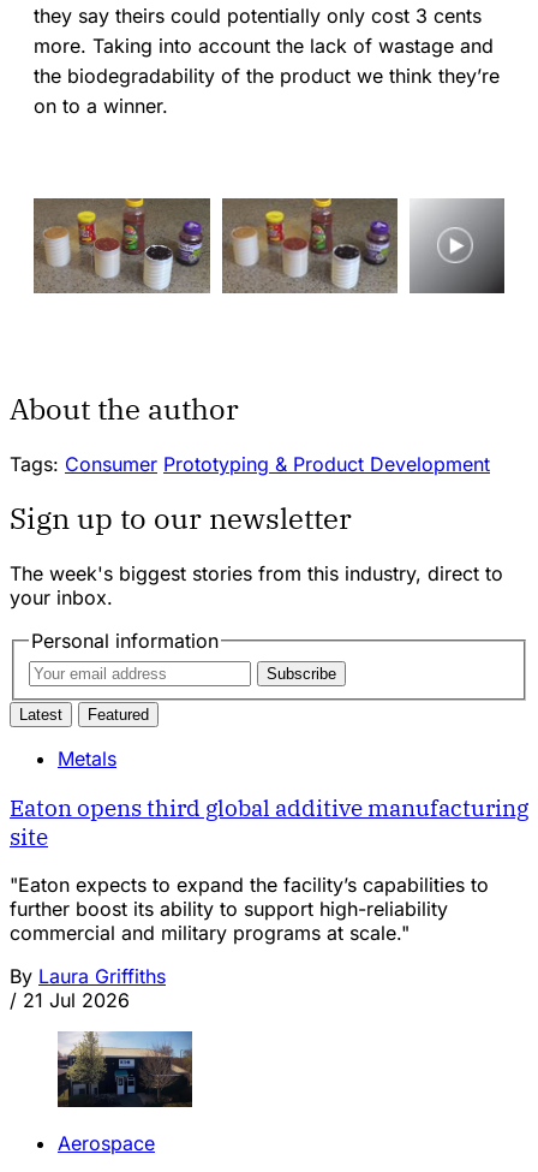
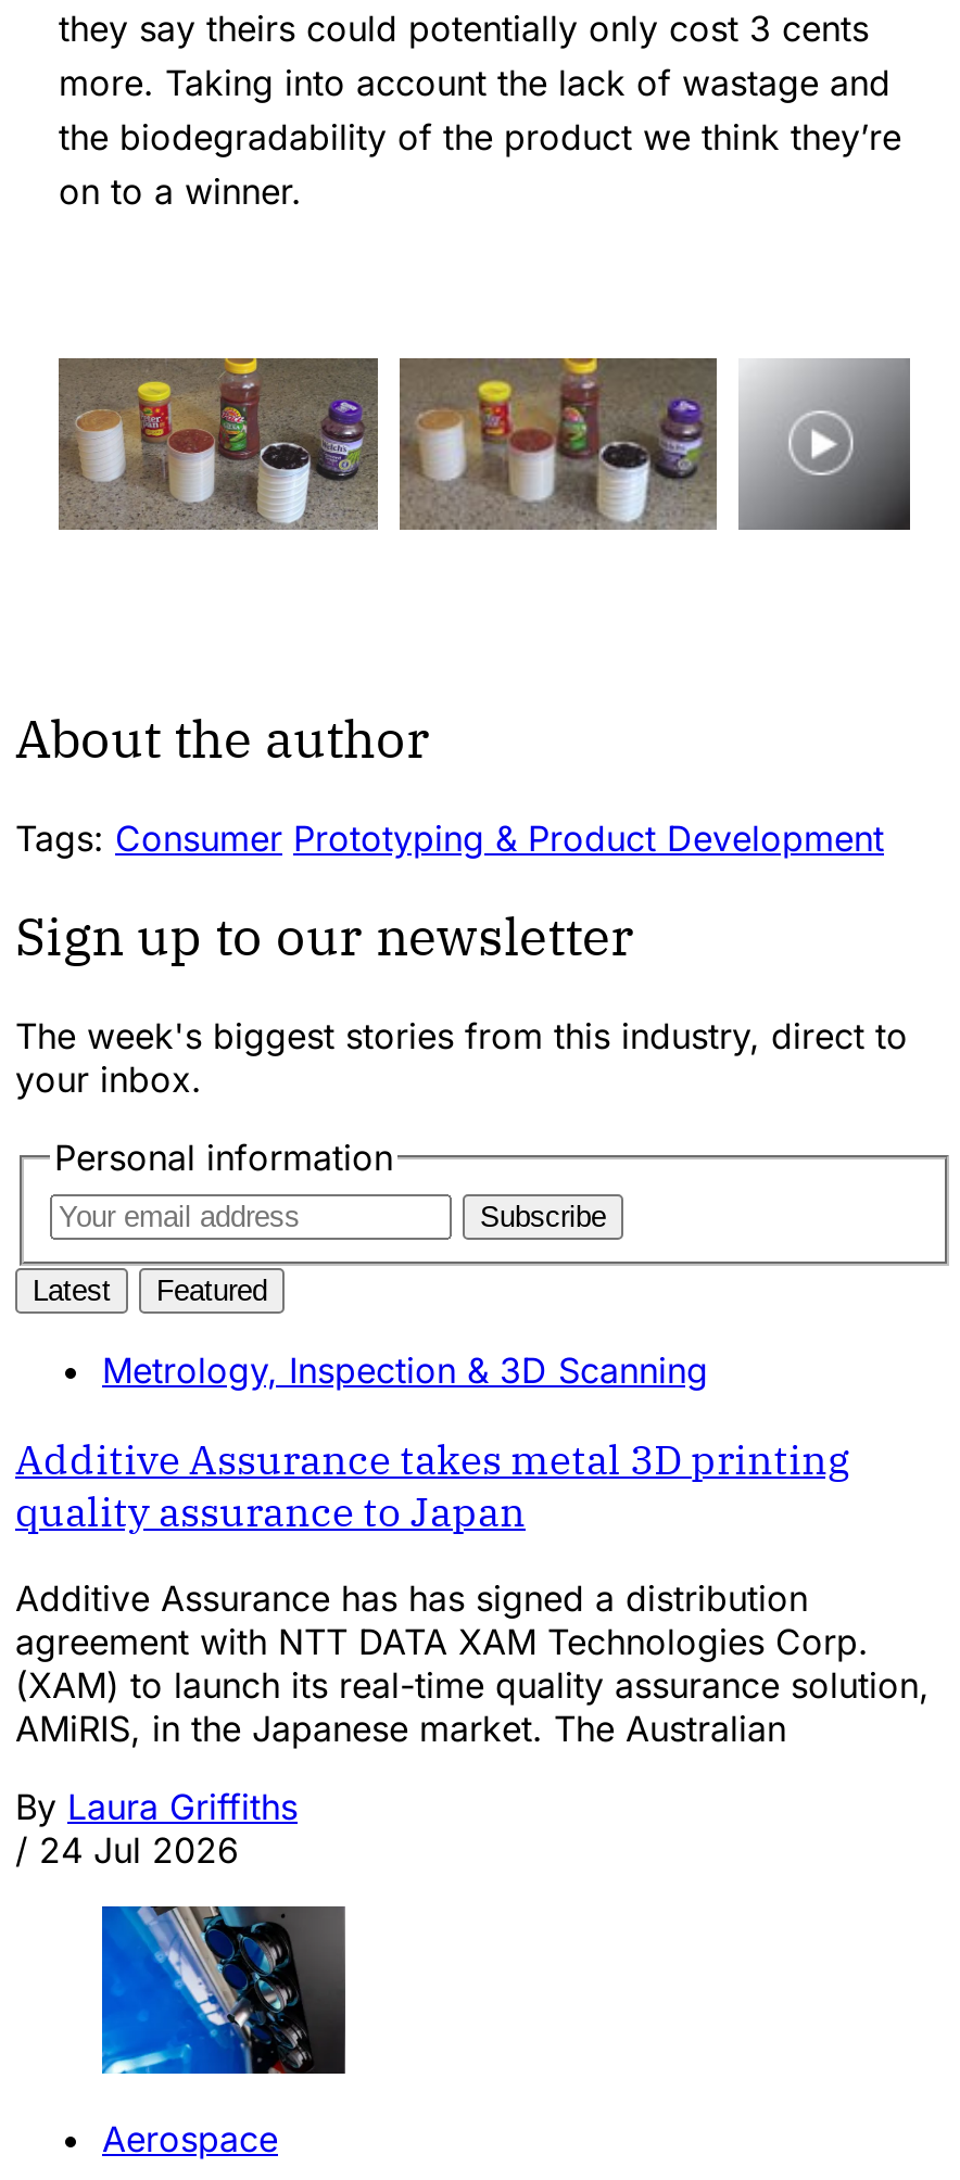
[58,746,116,770] Metals -> [102,1348,708,1392] Metrology, Inspection & 3D Scanning
[10,793,528,851] Eaton opens third global additive manufacturing | site -> [15,1432,849,1537] Additive Assurance takes metal 3D printing | quality assurance to Japan
[10,873,489,945] "Eaton expects to expand the facility’s capabilities to | further boost its ability to support high-reliability | commercial and military programs at scale." -> [15,1577,930,1751] Additive Assurance has has signed a distribution | agreement with NTT DATA XAM Technologies Corp. | (XAM) to launch its real-time quality assurance solution, | AMiRIS, in the Japanese market. The Australian
[10,989,130,1013] / 21 Jul 2026 -> [15,1829,239,1873] / 24 Jul 2026
[56,1031,192,1108] [image] -> [100,1906,345,2078] [image]

